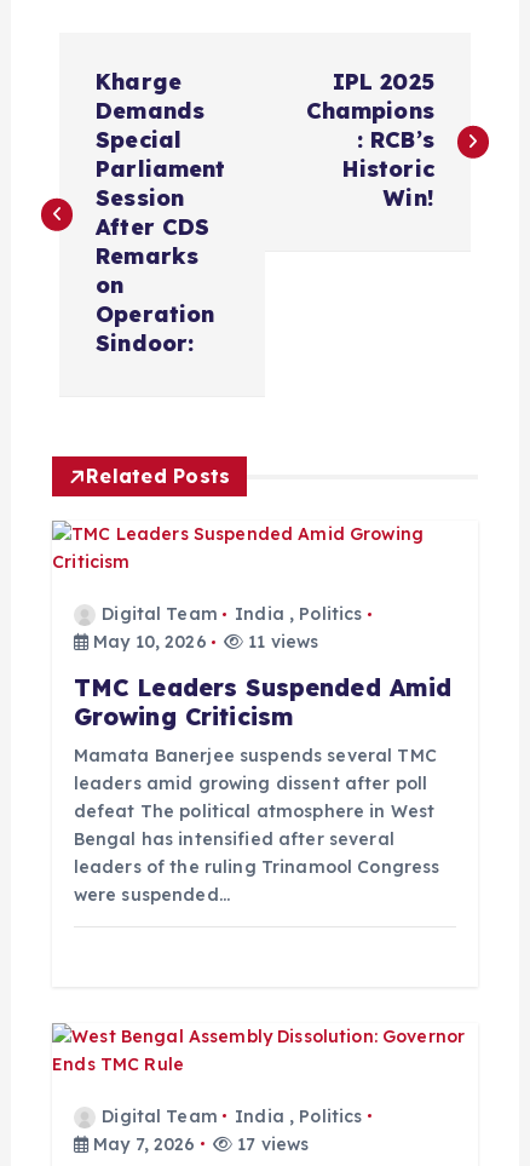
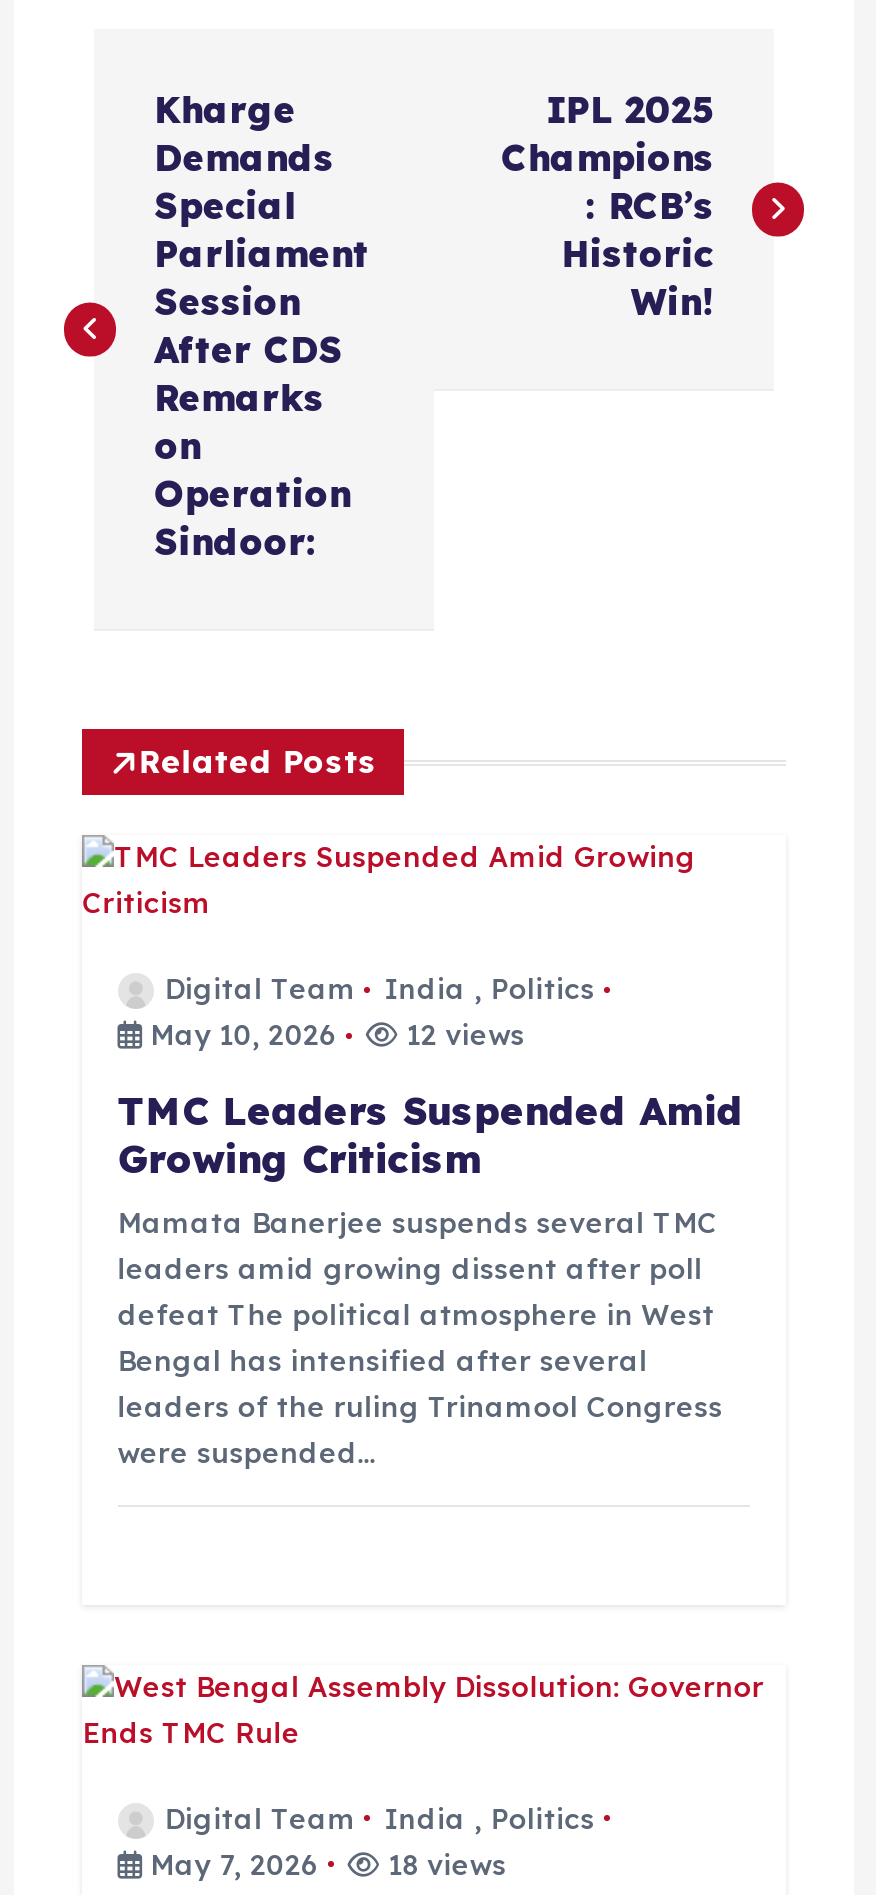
[243,630,319,652] 11 views -> [398,1016,525,1052] 12 views
[88,1133,309,1155] May 7, 2026 17 views -> [142,1846,506,1882] May 7, 2026 18 views

